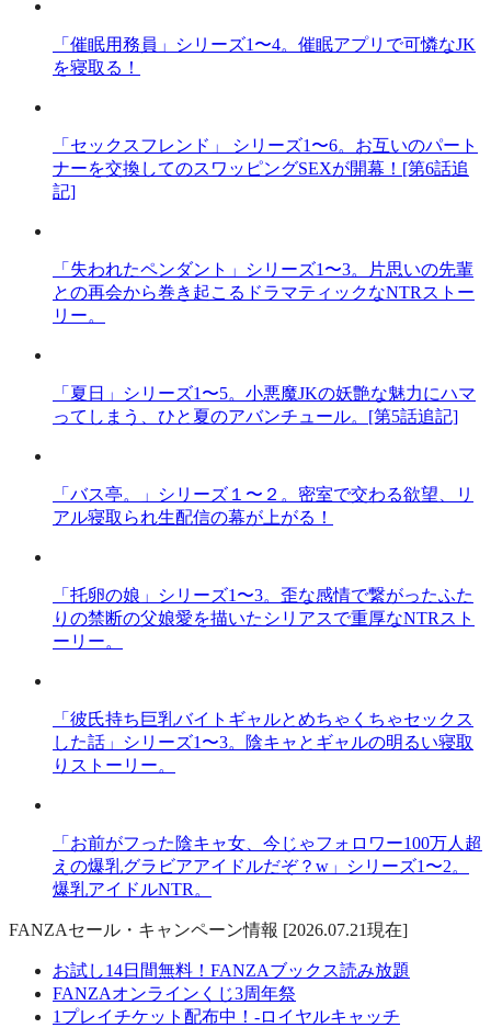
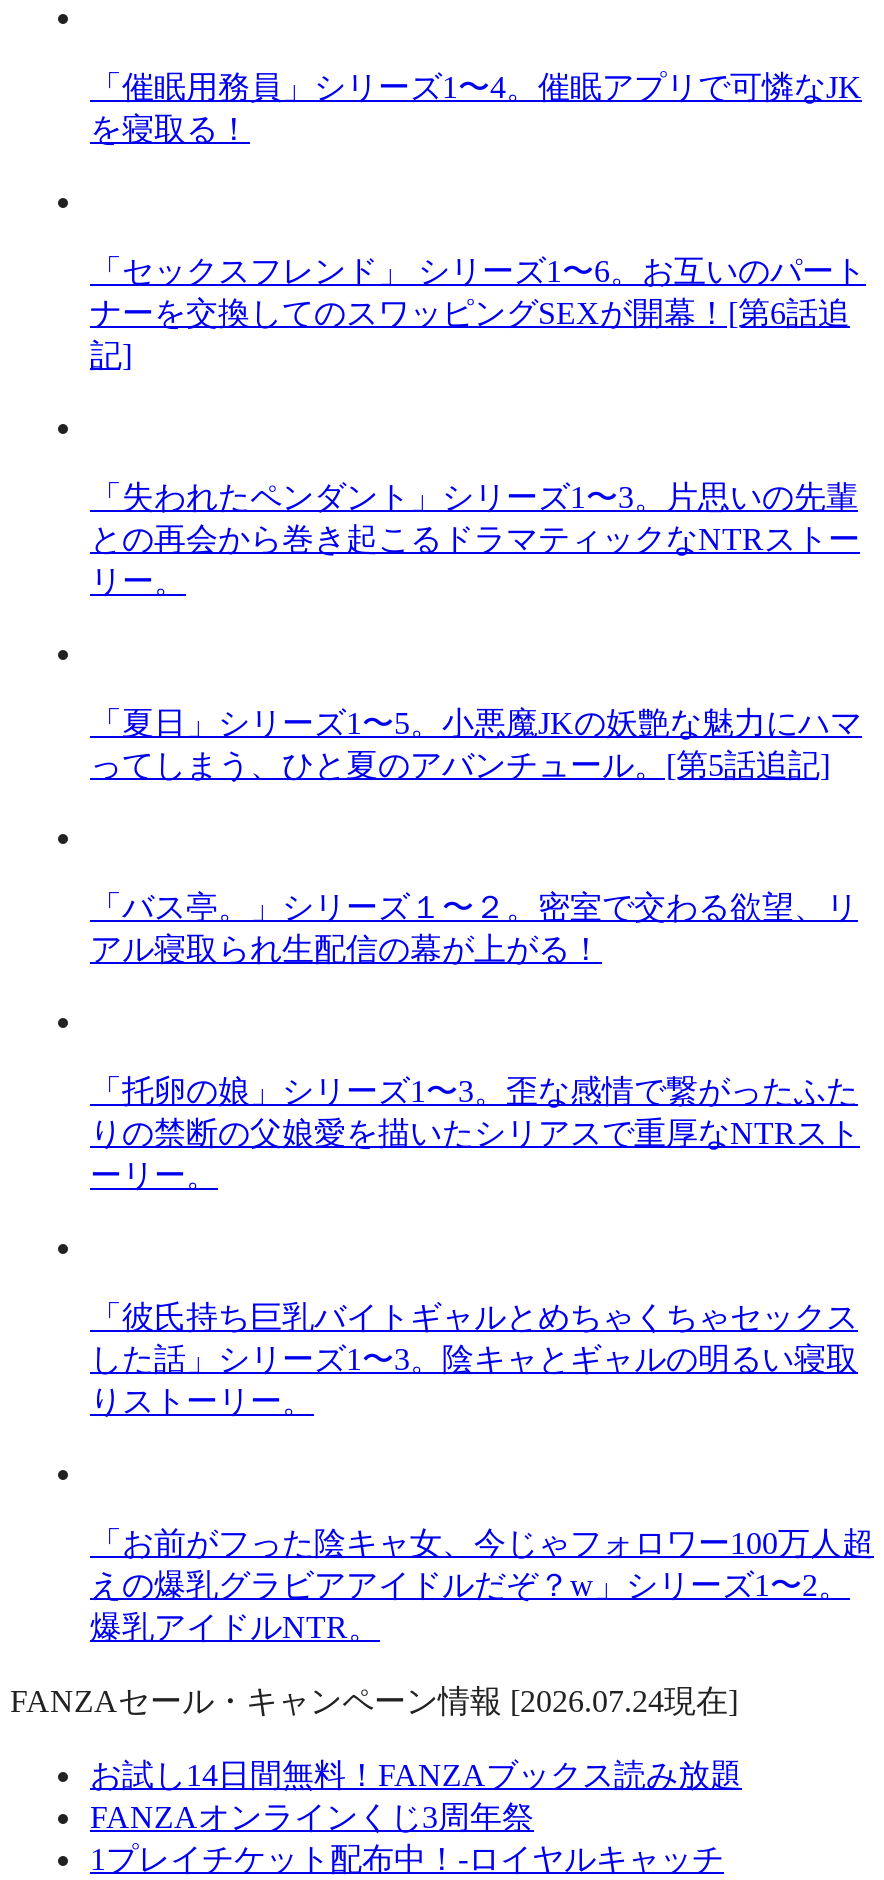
[9,920,408,939] FANZAセール・キャンペーン情報 [2026.07.21現在] -> [10,1684,738,1718] FANZAセール・キャンペーン情報 [2026.07.24現在]

